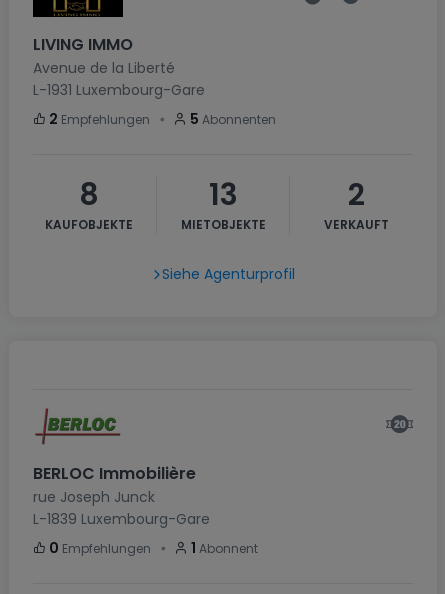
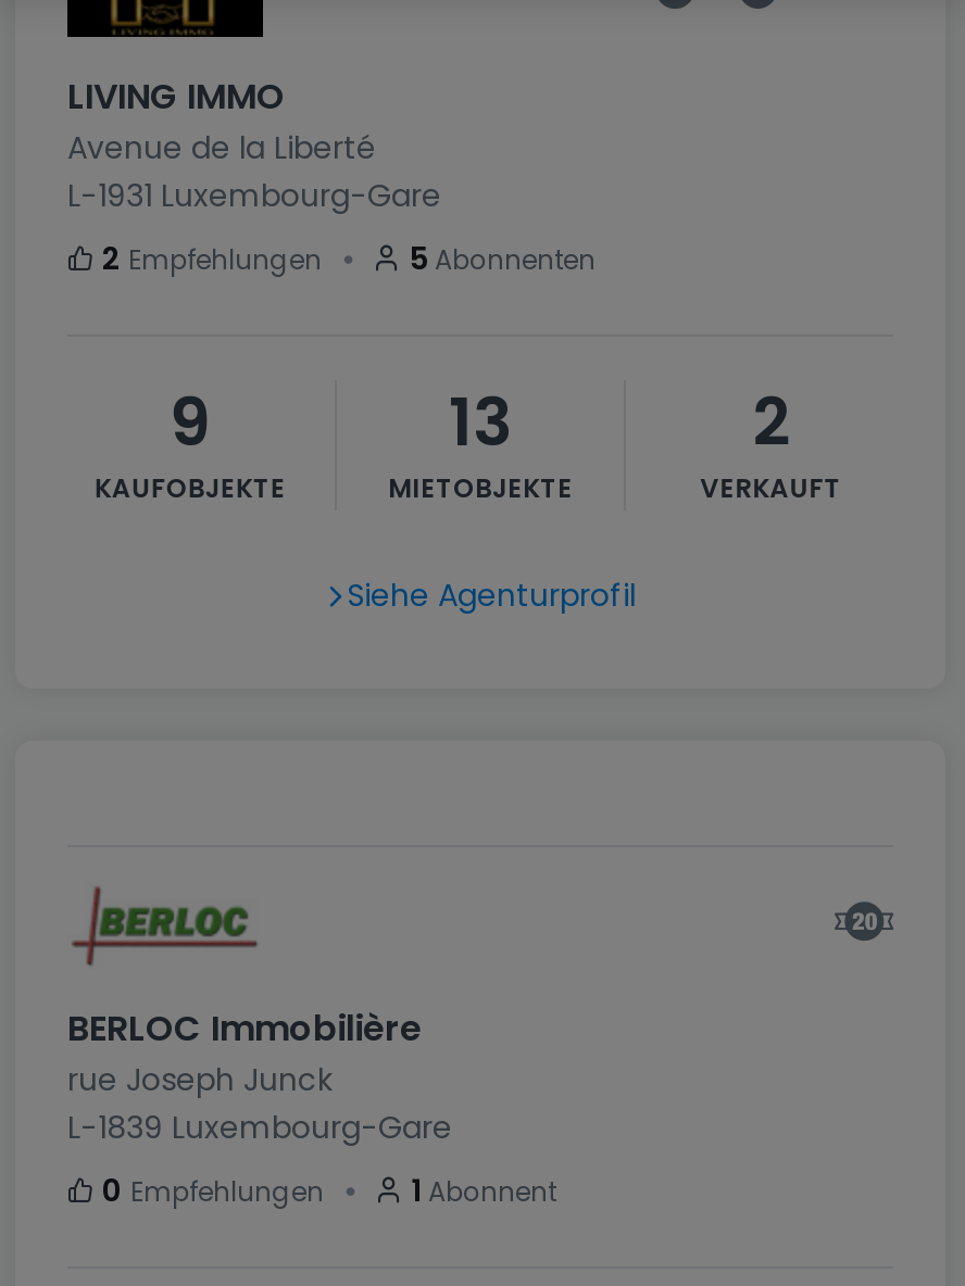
[79,174,99,216] 8 -> [169,378,210,469] 9

